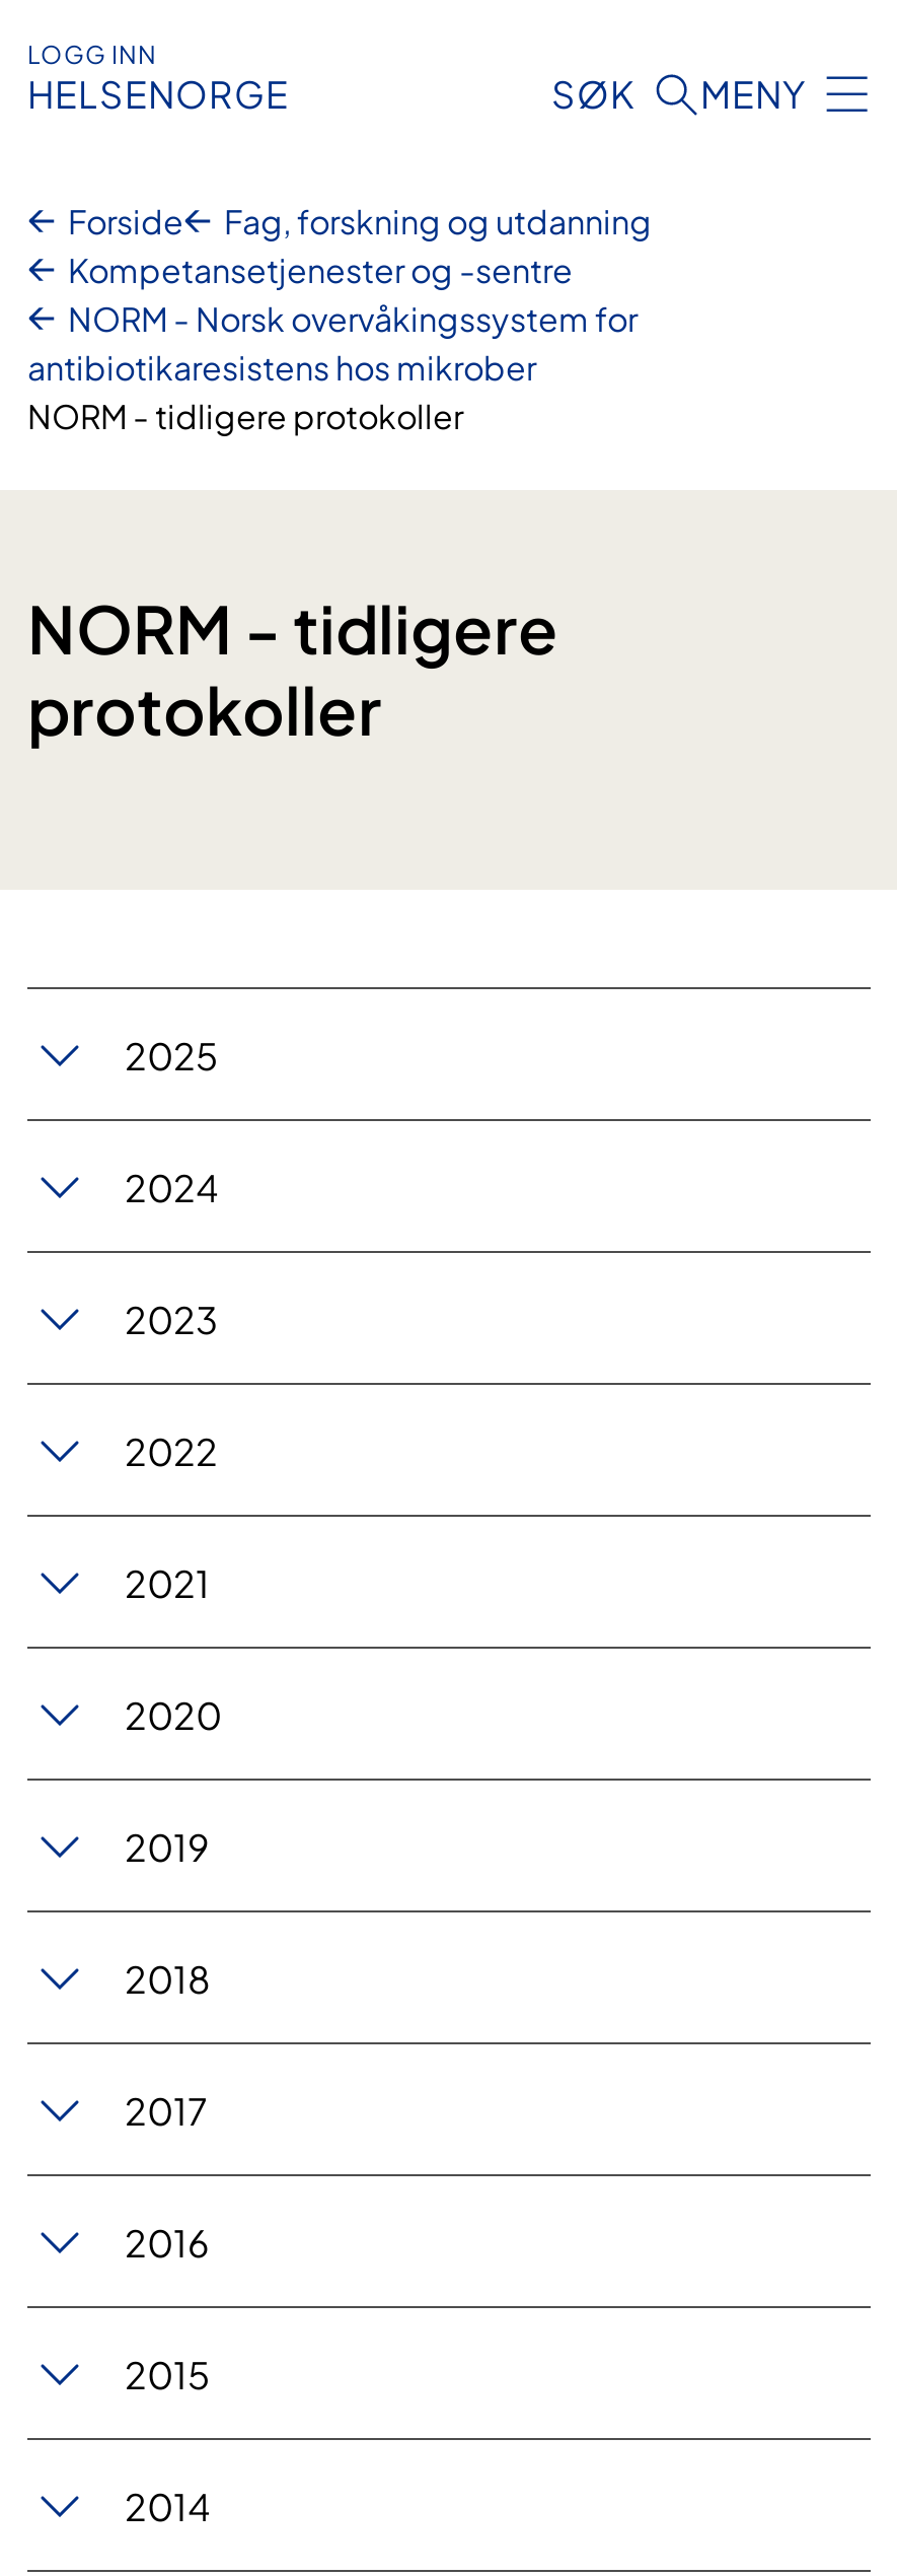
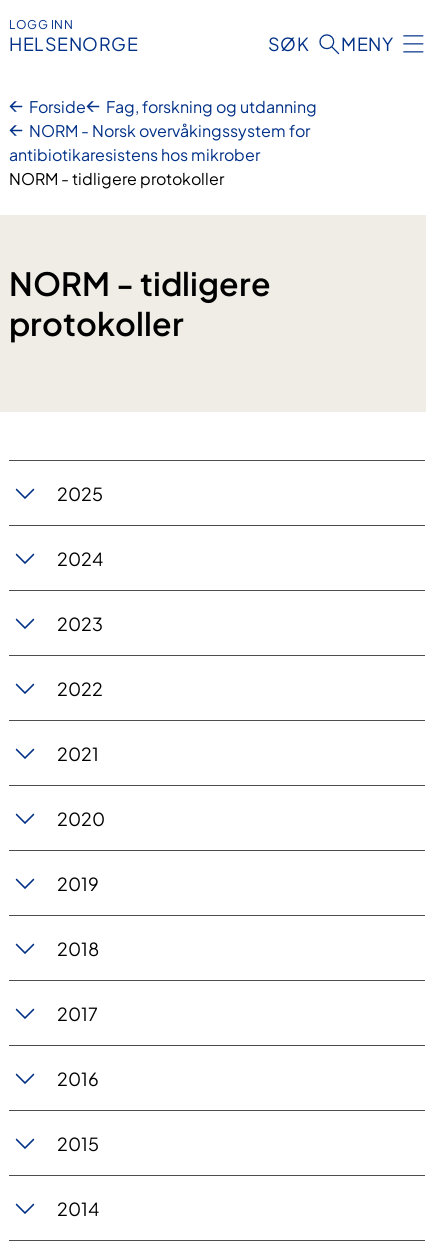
[68,248,573,291] Kompetansetjenester og -sentre -> none

